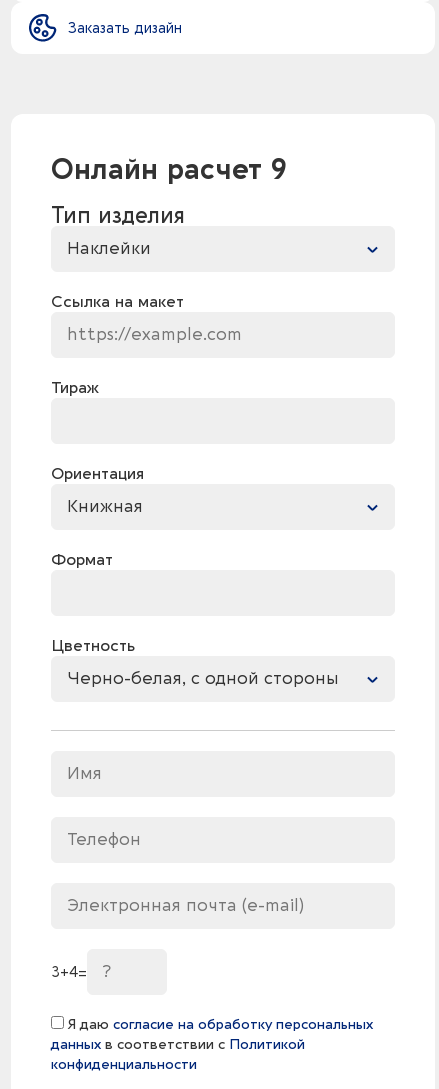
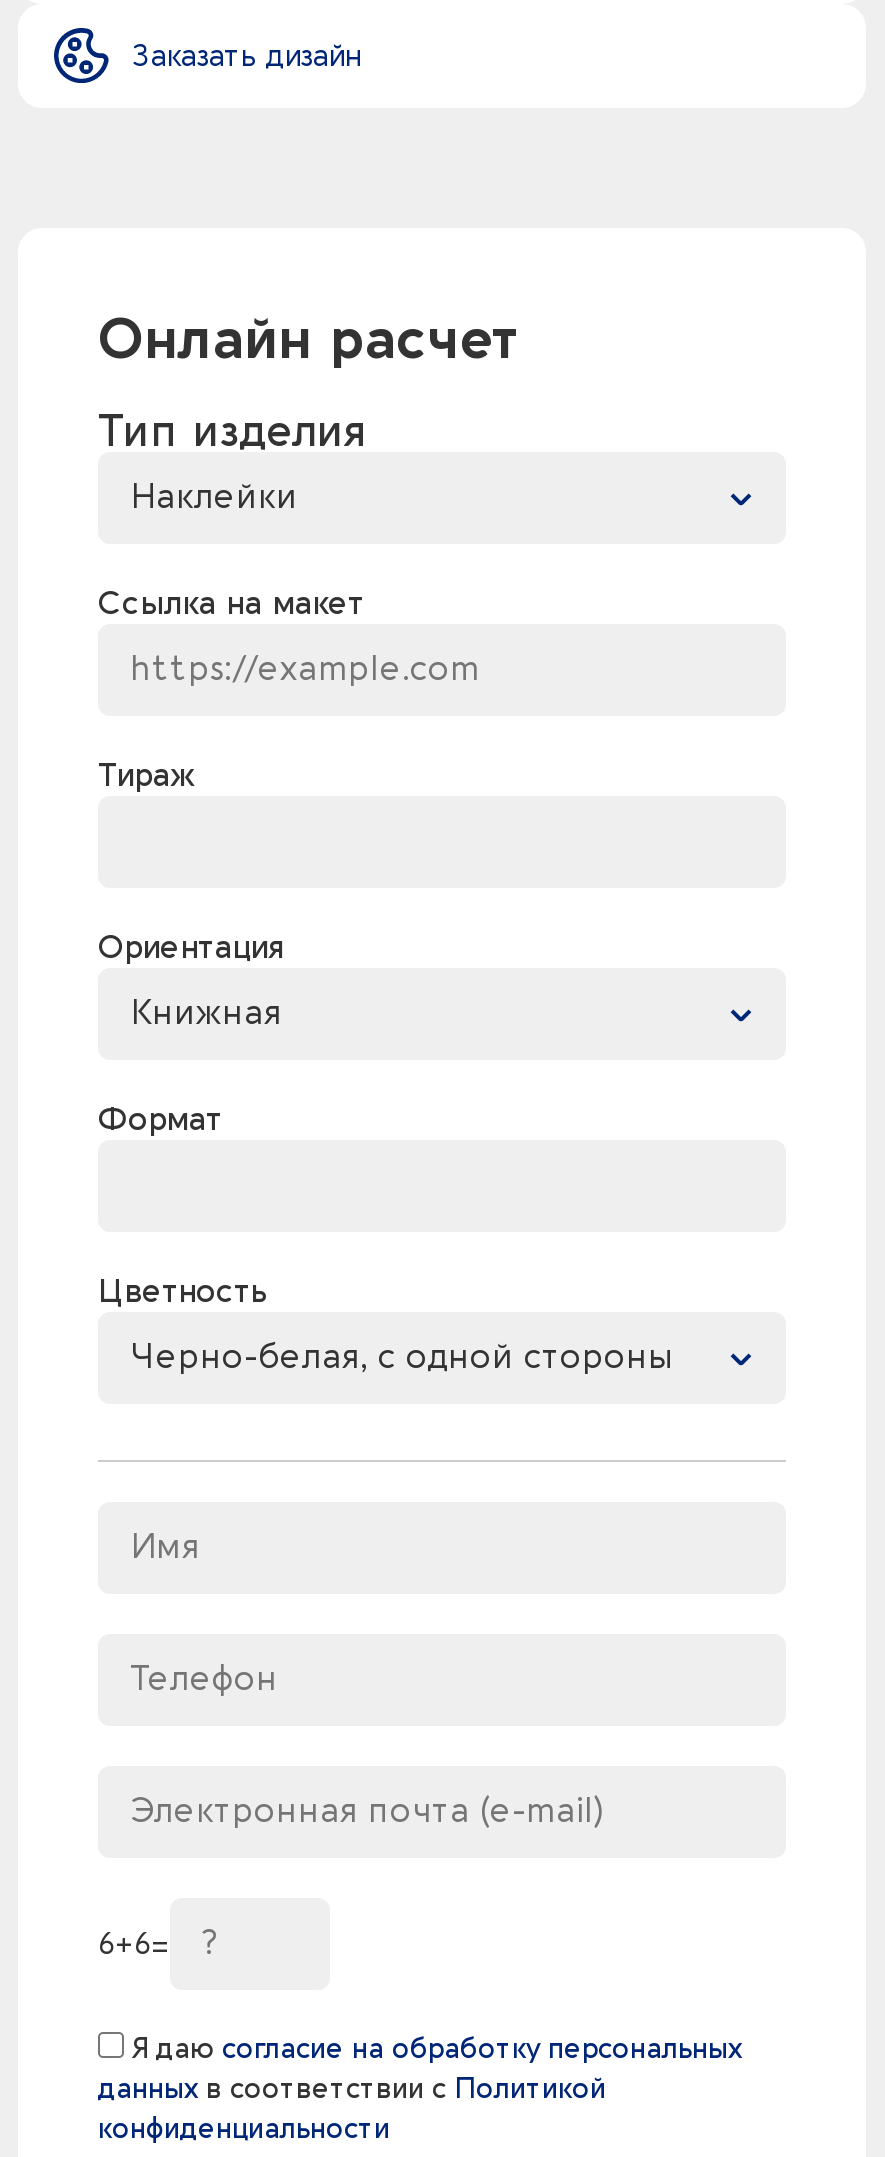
[51,153,287,185] Онлайн расчет 9 -> [98,307,520,371] Онлайн расчет
[51,962,87,980] 3+4= -> [98,1925,170,1961] 6+6=

